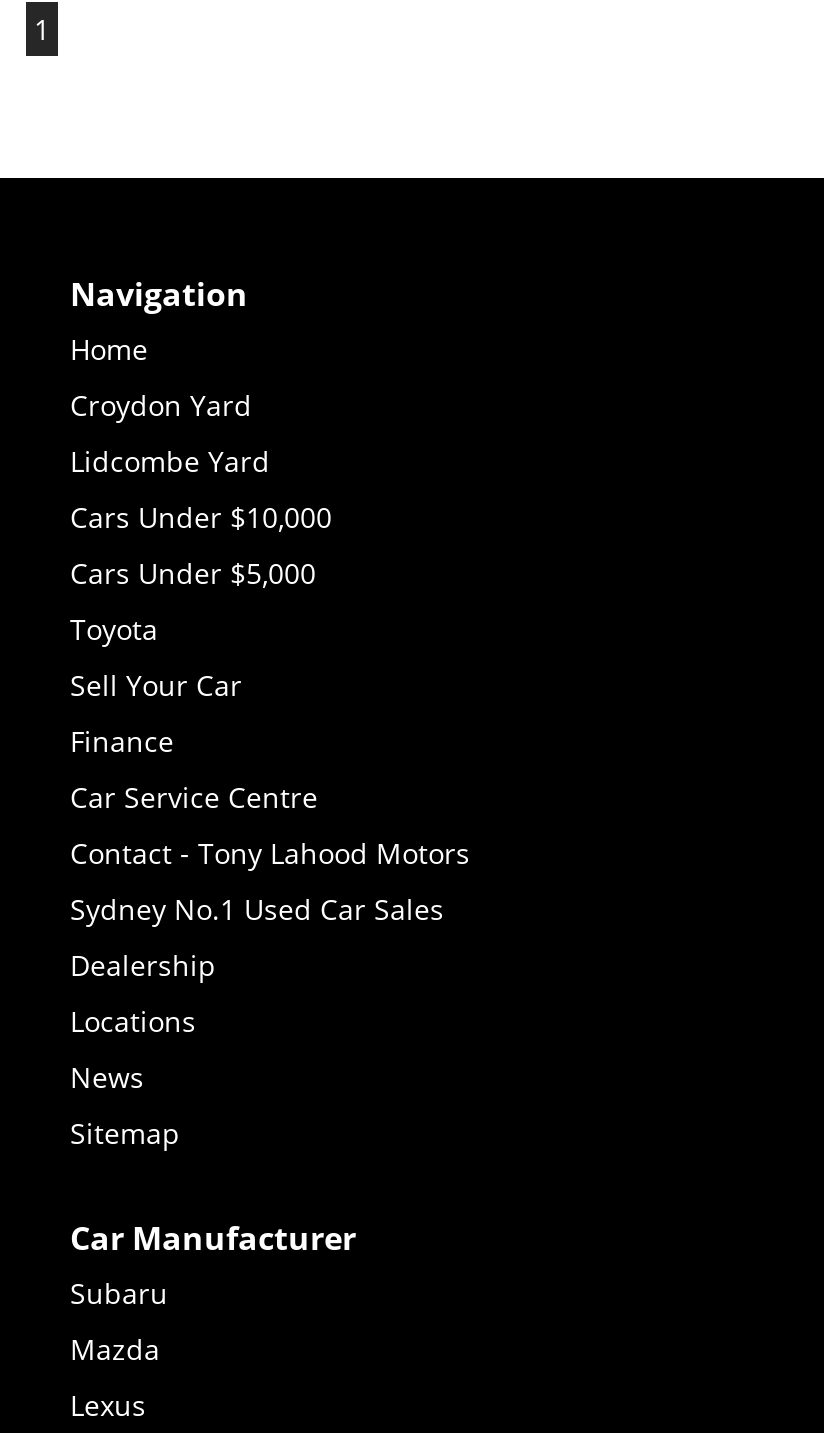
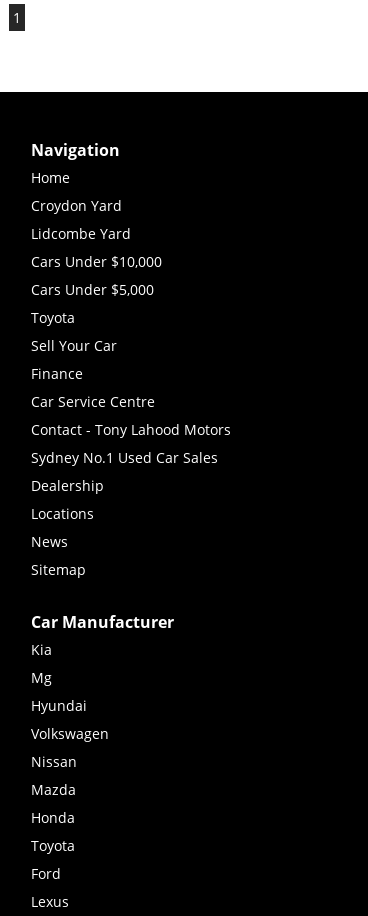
[70,1274,168,1312] Subaru -> [31,640,109,771] Kia | Mg | Hyundai | Volkswagen | Nissan
none -> [31,808,75,883] Honda | Toyota | Ford

